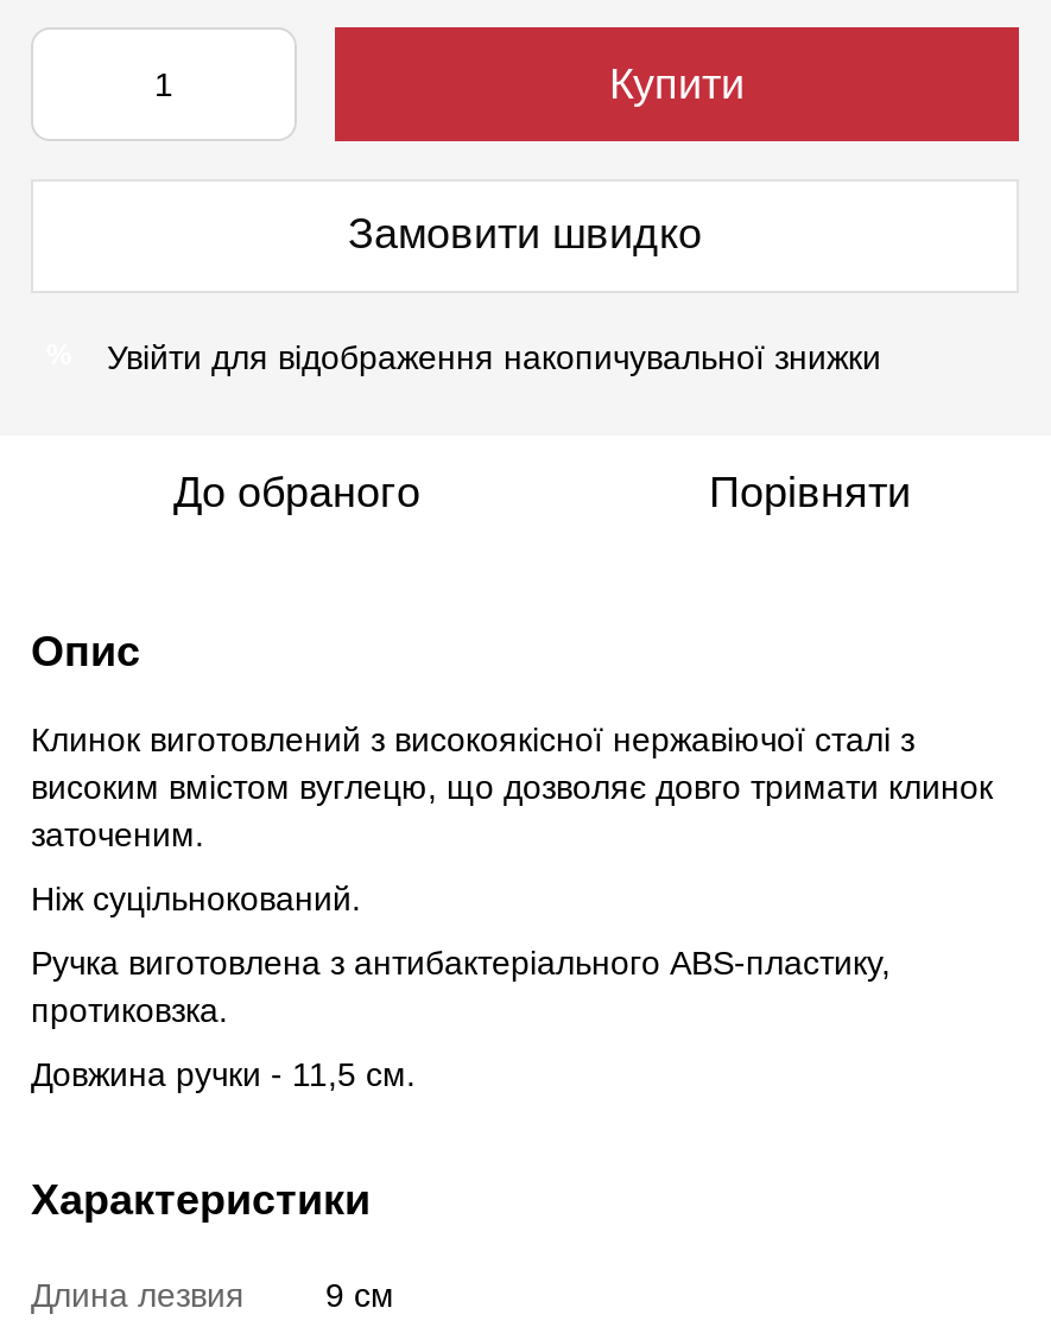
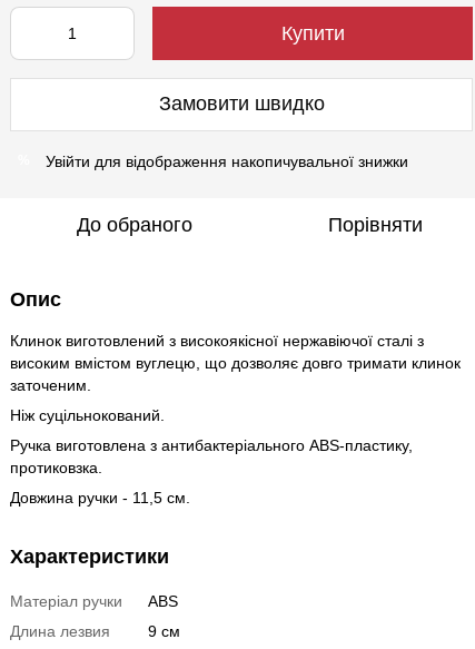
none -> [10,592,178,610] Матеріал ручки | ABS

